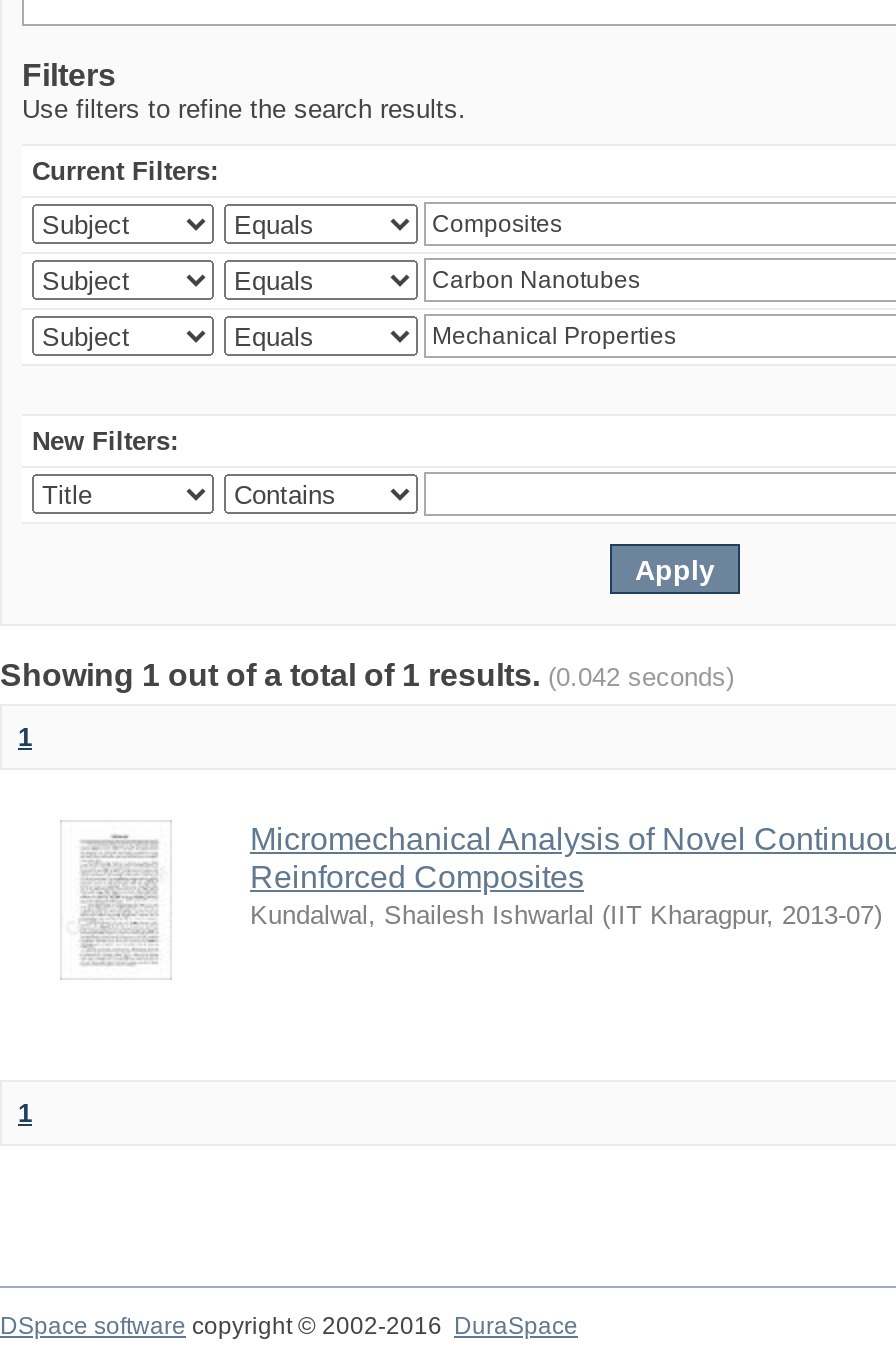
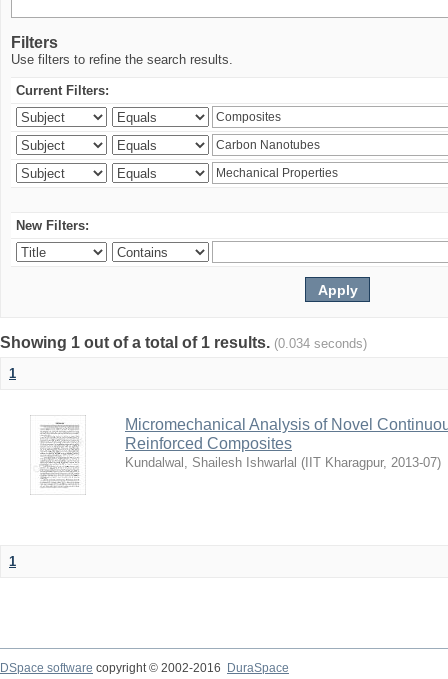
[0,658,734,692] Showing 1 out of a total of 1 results. (0.042 seconds) -> [0,334,367,351] Showing 1 out of a total of 1 results. (0.034 seconds)

